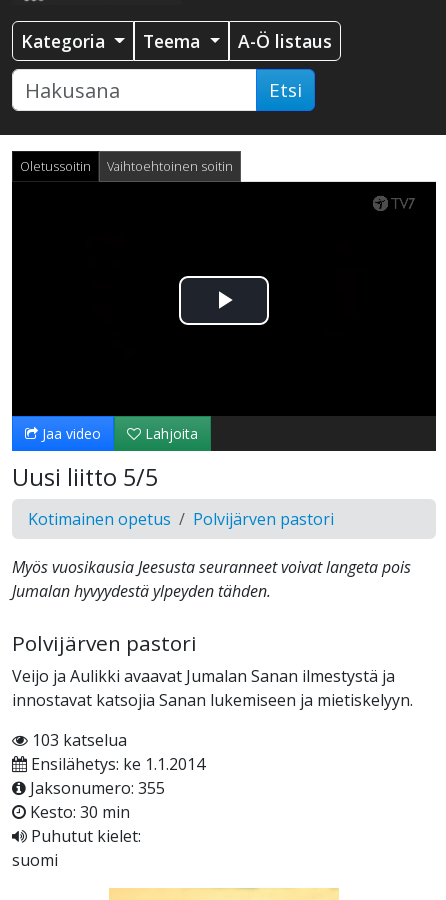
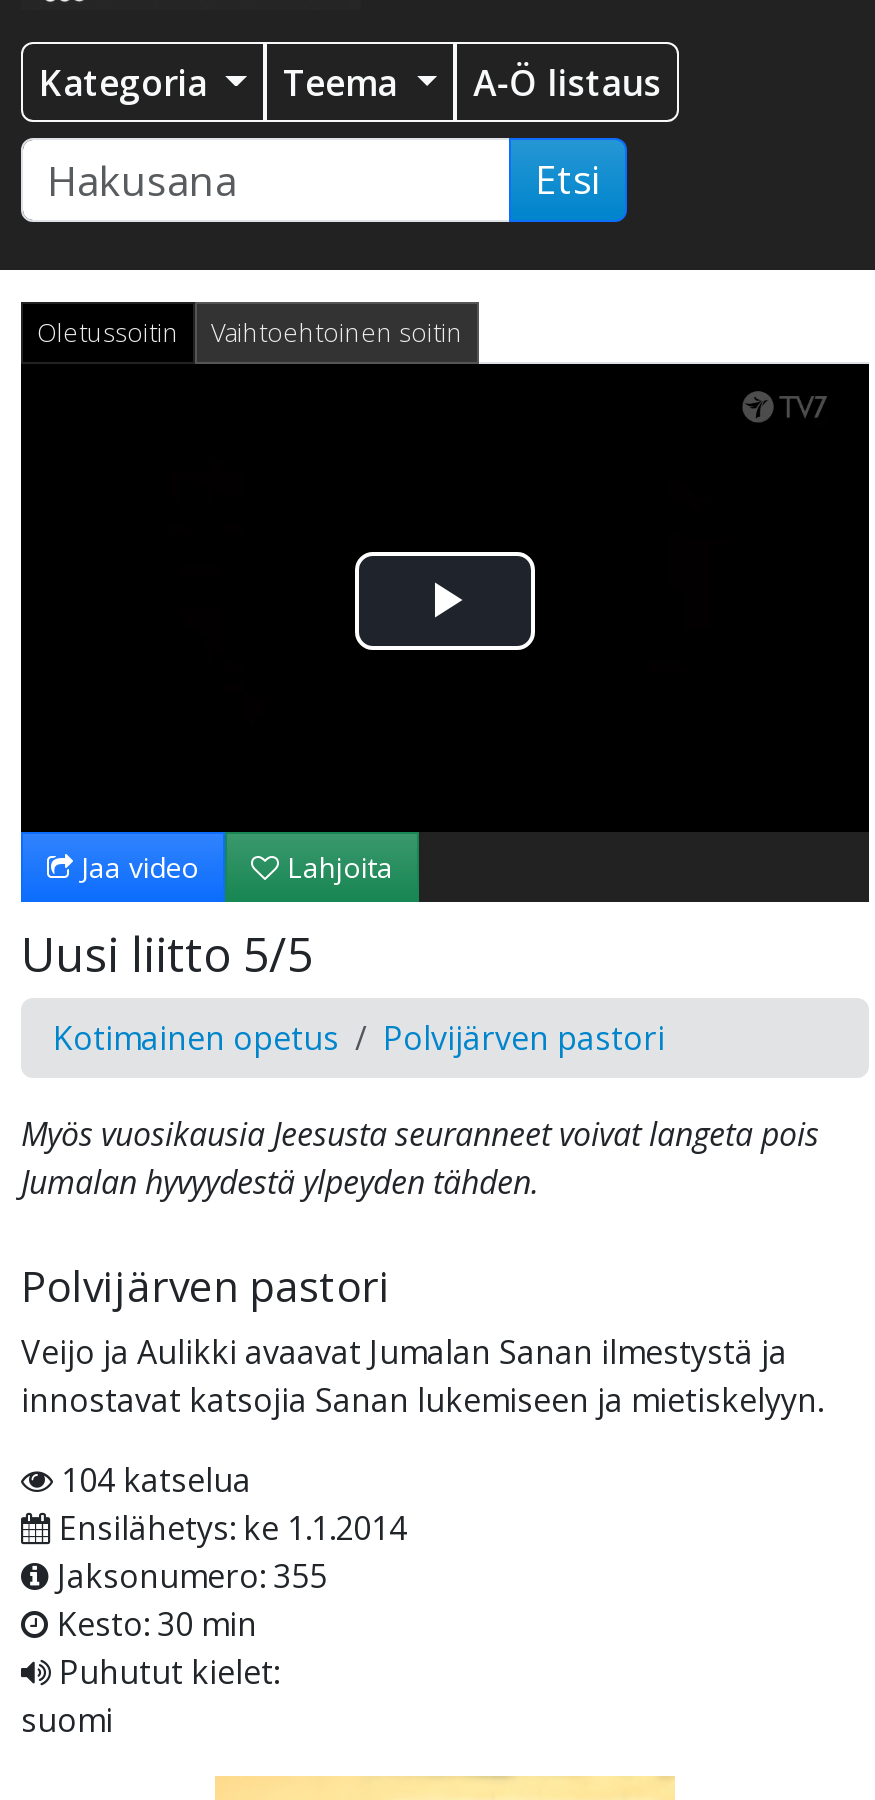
[28,729,127,751] 103 katselua -> [53,1458,251,1502] 104 katselua

